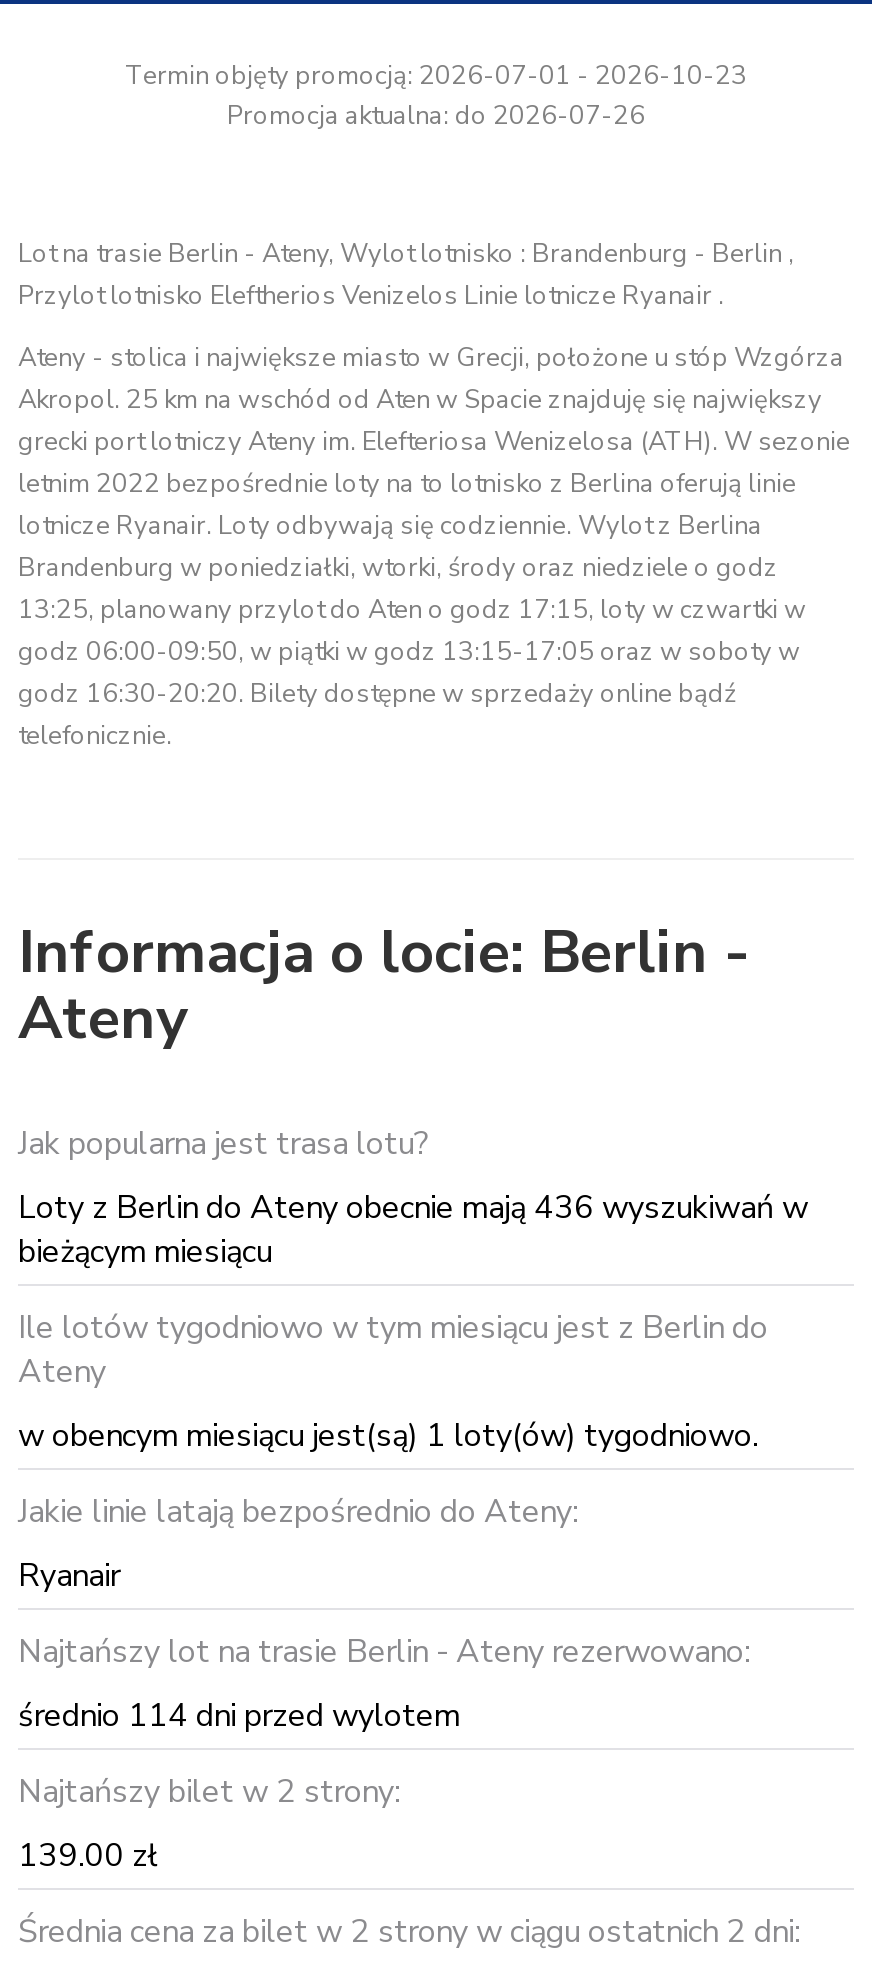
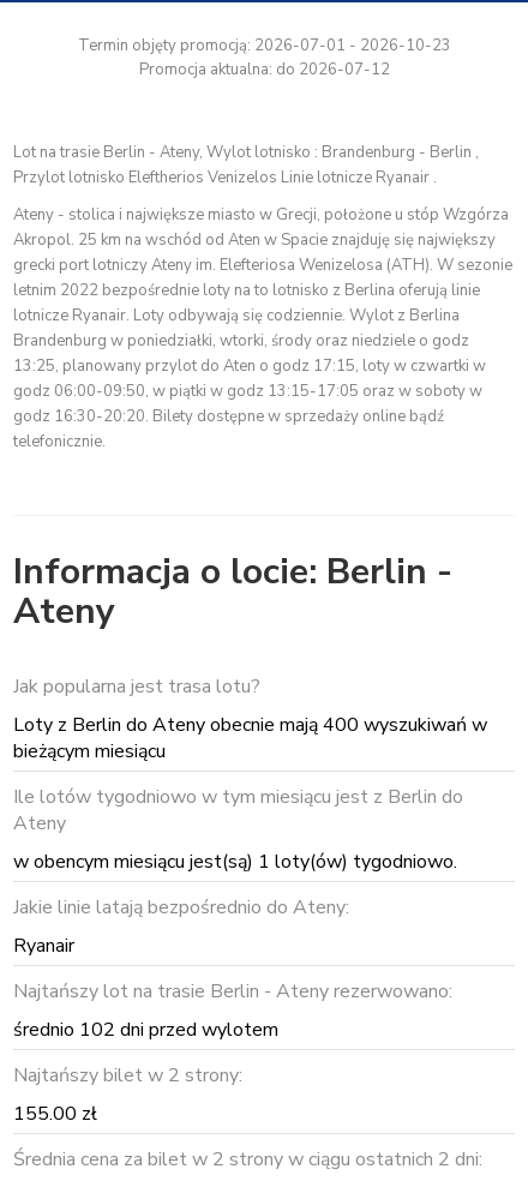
[227,98,645,134] Promocja aktualna: do 2026-07-26 -> [139,59,389,80] Promocja aktualna: do 2026-07-12
[18,1186,808,1230] Loty z Berlin do Ateny obecnie mają 436 wyszukiwań w -> [13,712,487,738] Loty z Berlin do Ateny obecnie mają 400 wyszukiwań w
[18,1694,460,1738] średnio 114 dni przed wylotem -> [13,1017,278,1043] średnio 102 dni przed wylotem
[18,1834,158,1878] 139.00 zł -> [13,1101,97,1127] 155.00 zł

